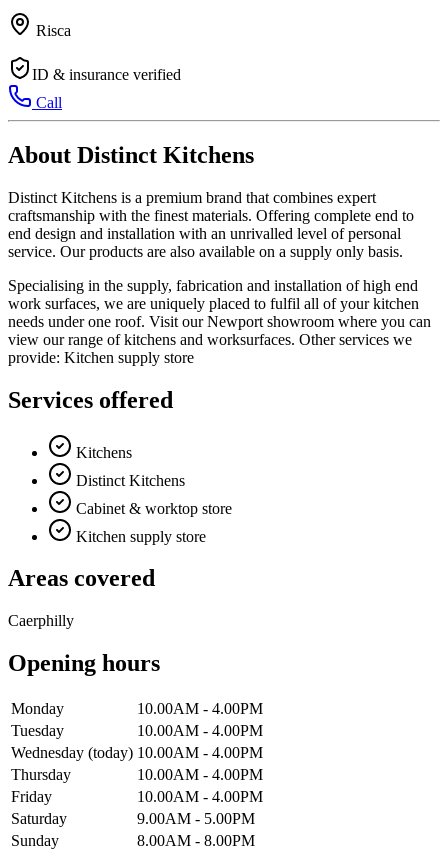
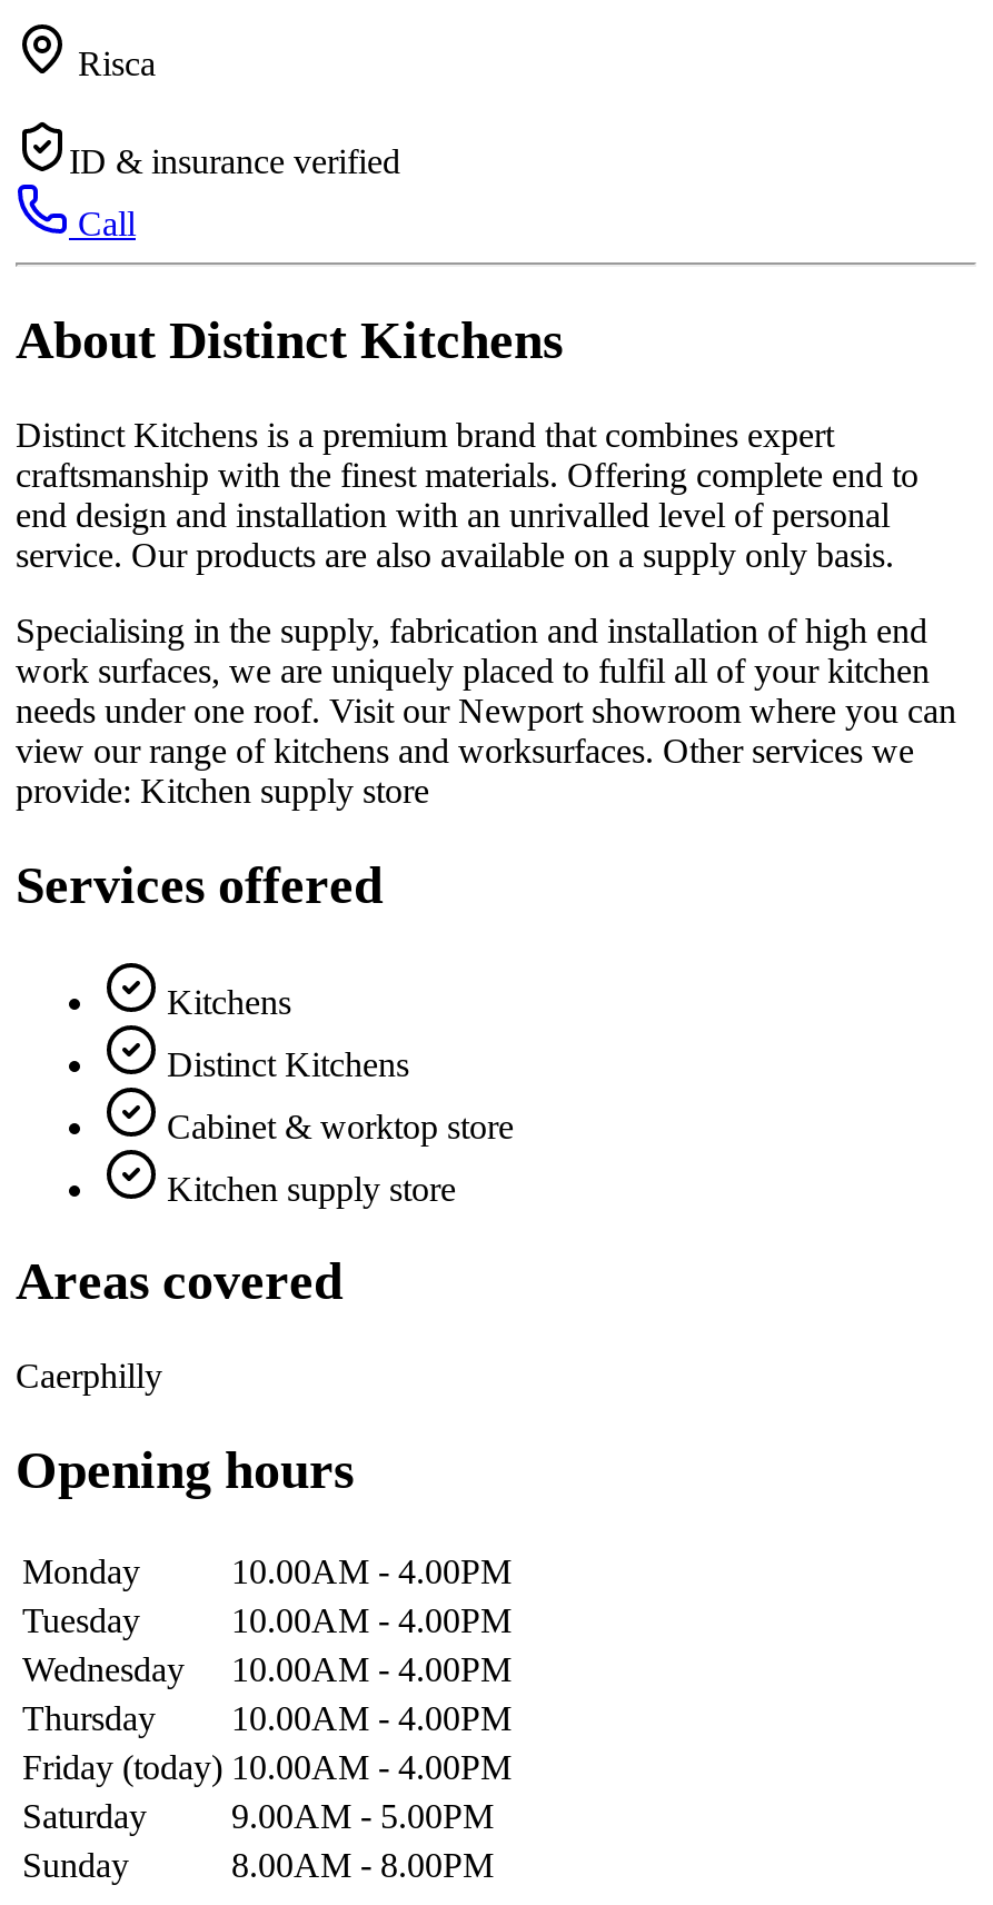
[11,744,263,761] Wednesday (today) 10.00AM - 4.00PM -> [22,1651,512,1688] Wednesday | 10.00AM - 4.00PM
[11,788,263,805] Friday | 10.00AM - 4.00PM -> [22,1748,512,1786] Friday (today) 10.00AM - 4.00PM

